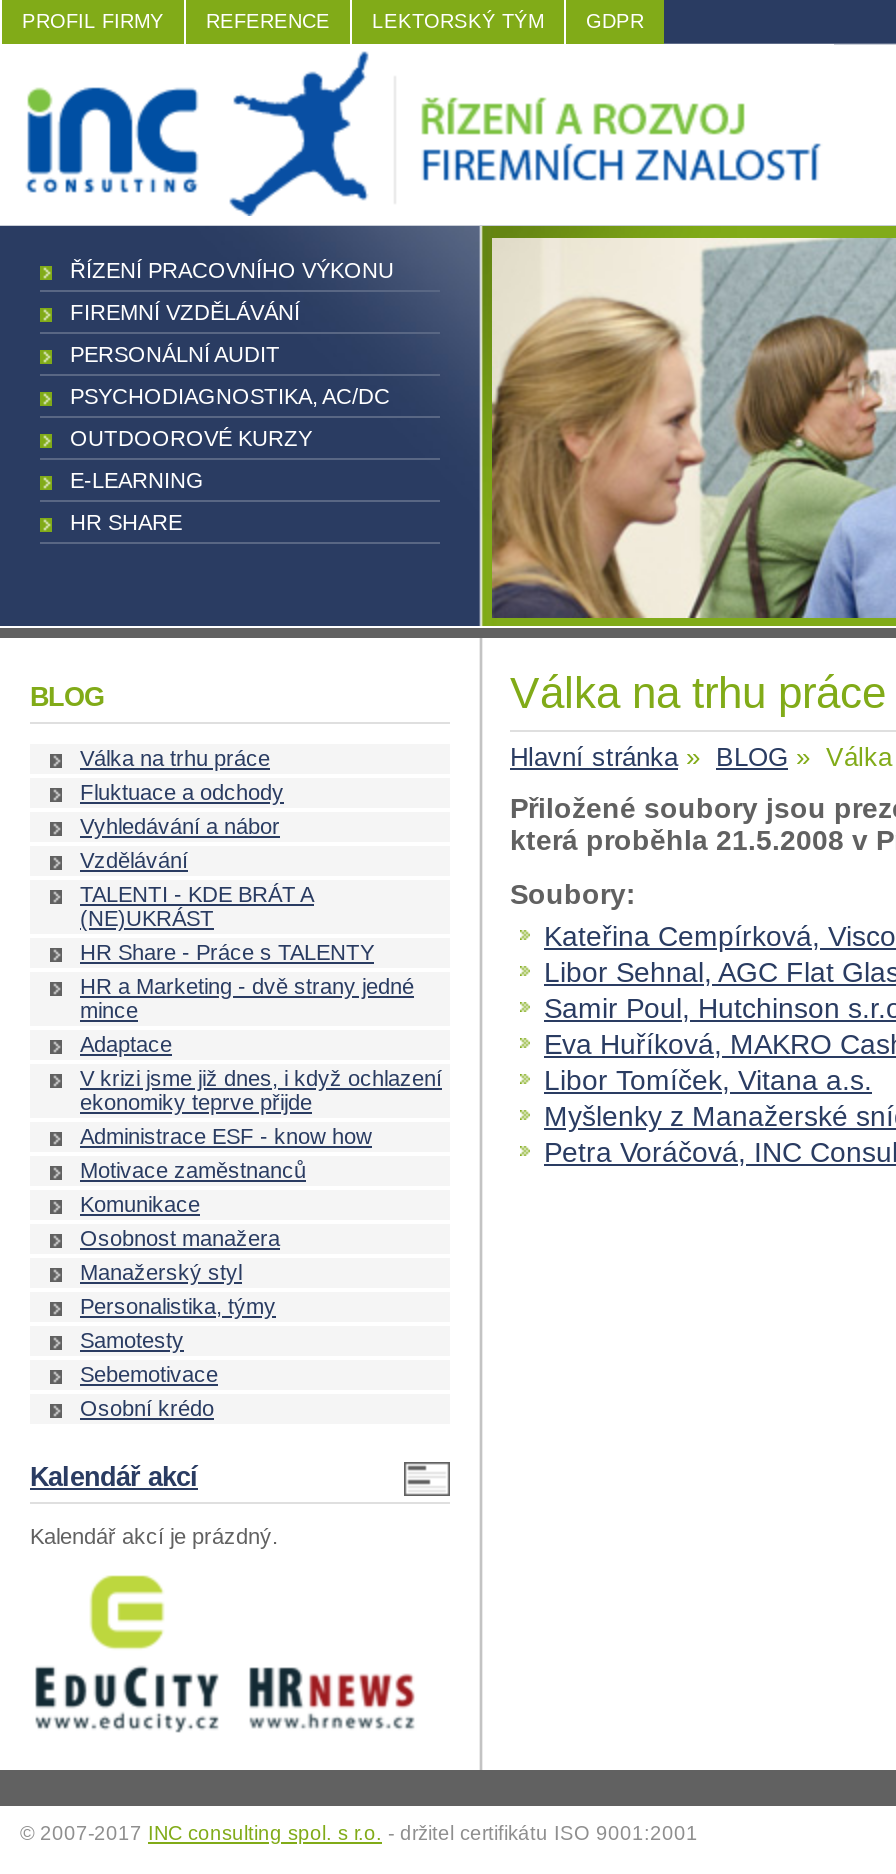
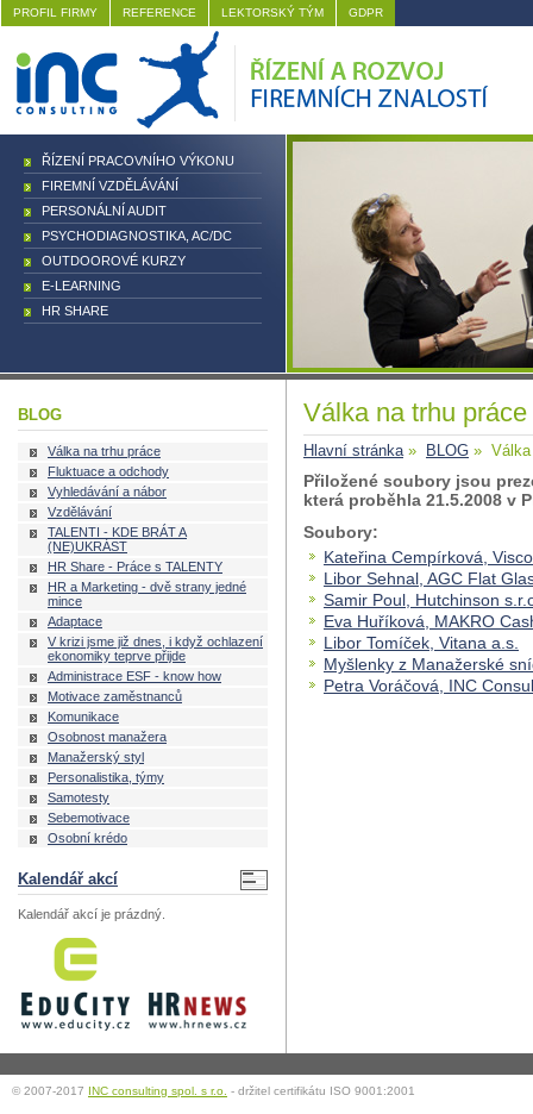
[490,238,890,620] [image] -> [291,142,529,369] [image]

